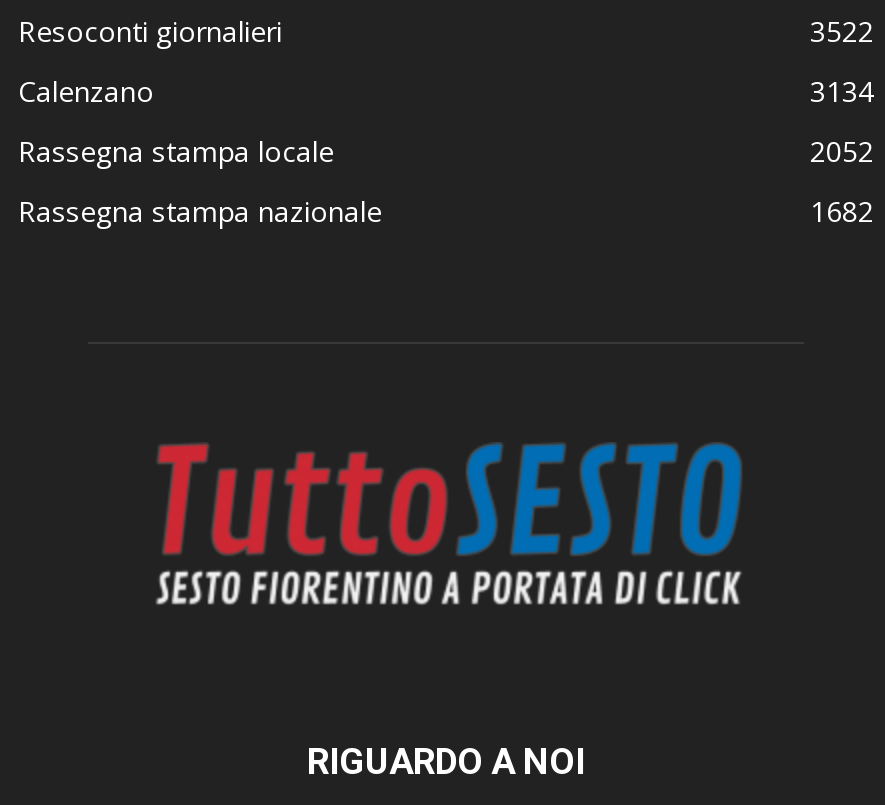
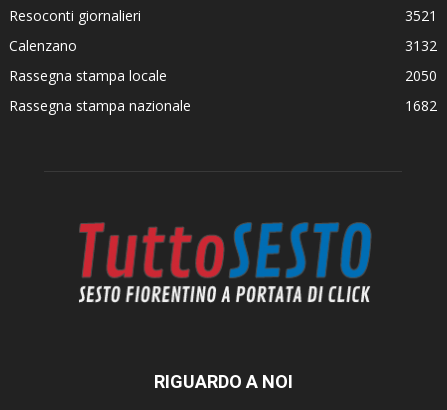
[810,13,874,51] 3522 -> [405,6,437,25] 3521
[810,73,874,111] 3134 -> [405,36,437,55] 3132
[810,133,874,171] 2052 -> [405,66,437,85] 2050

